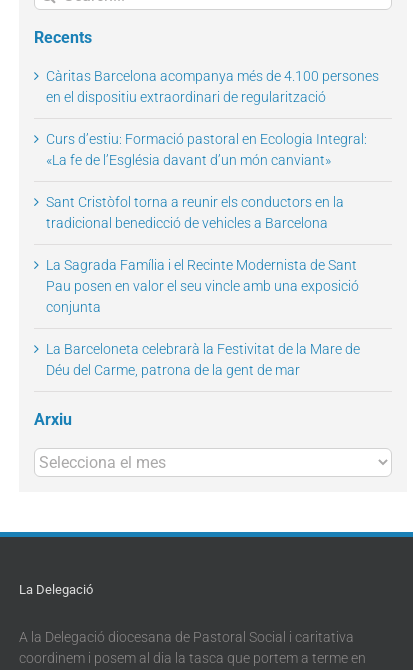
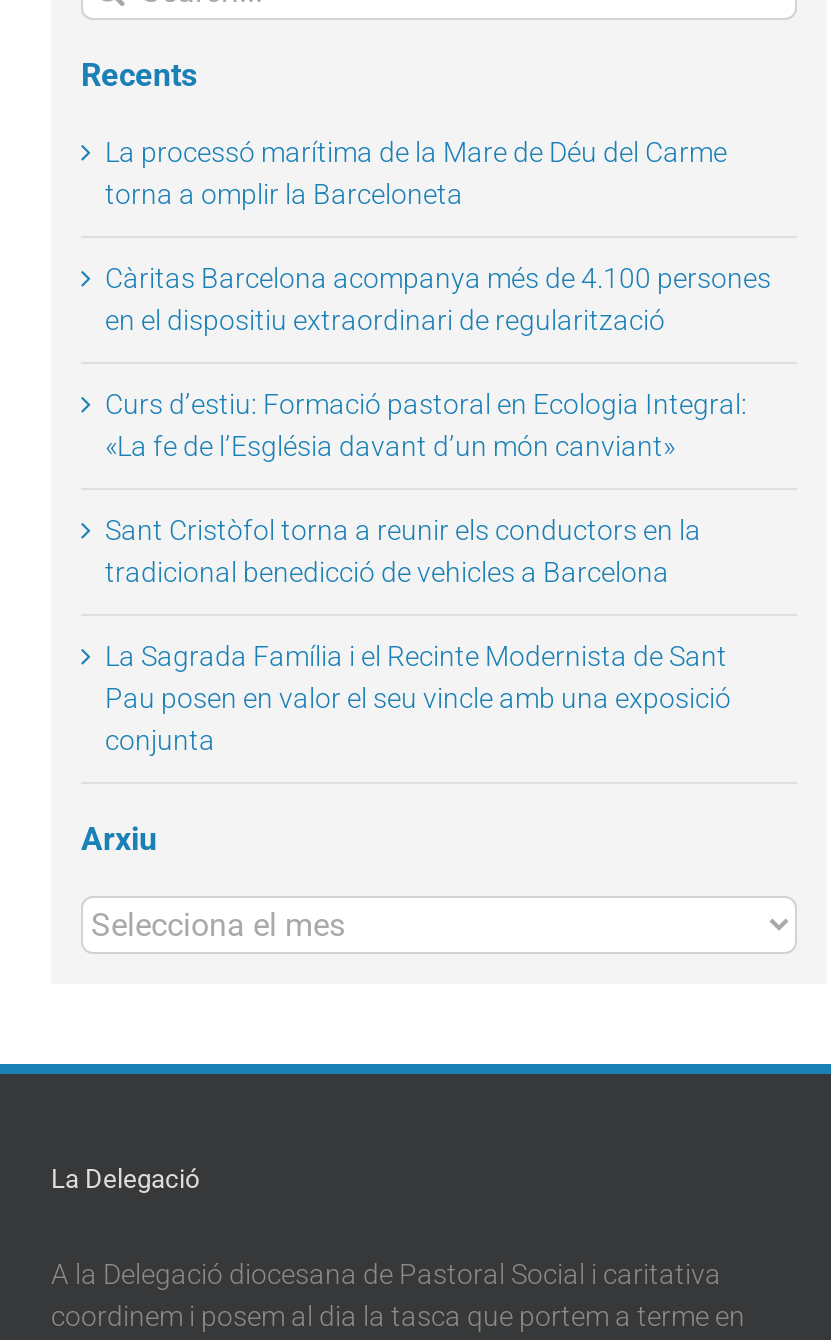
none -> [105,137,727,211] La processó marítima de la Mare de Déu del Carme | torna a omplir la Barceloneta
moved [46,68,379,315] -> [105,263,771,757]: Càritas Barcelona acompanya més de 4.100 persones | en el dispositiu extraordinari de regularització | Curs d’estiu: Formació pastoral en Ecologia Integral: | ... | Pau posen en valor el seu vincle amb una exposició | conjunta
[46,341,360,378] La Barceloneta celebrarà la Festivitat de la Mare de | Déu del Carme, patrona de la gent de mar -> none

